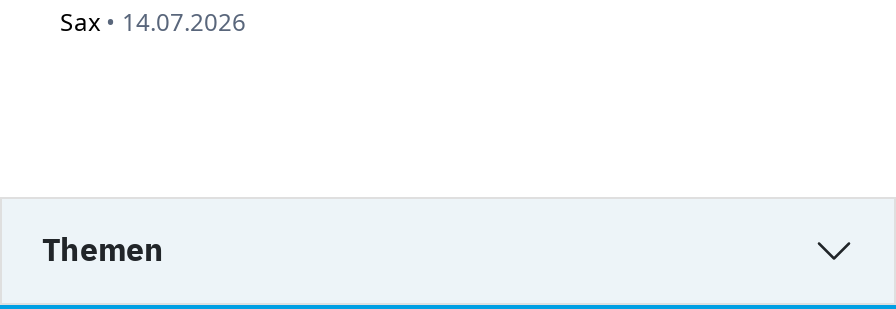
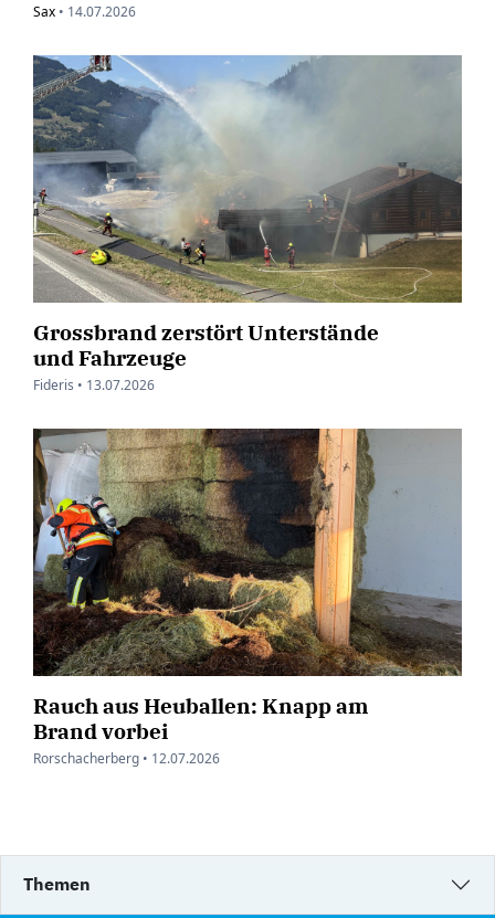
none -> [32,54,463,394] [image] | Grossbrand zerstört Unterstände | und Fahrzeuge | Fideris • 13.07.2026
none -> [32,428,463,768] [image] | Rauch aus Heuballen: Knapp am | Brand vorbei | Rorschacherberg • 12.07.2026

